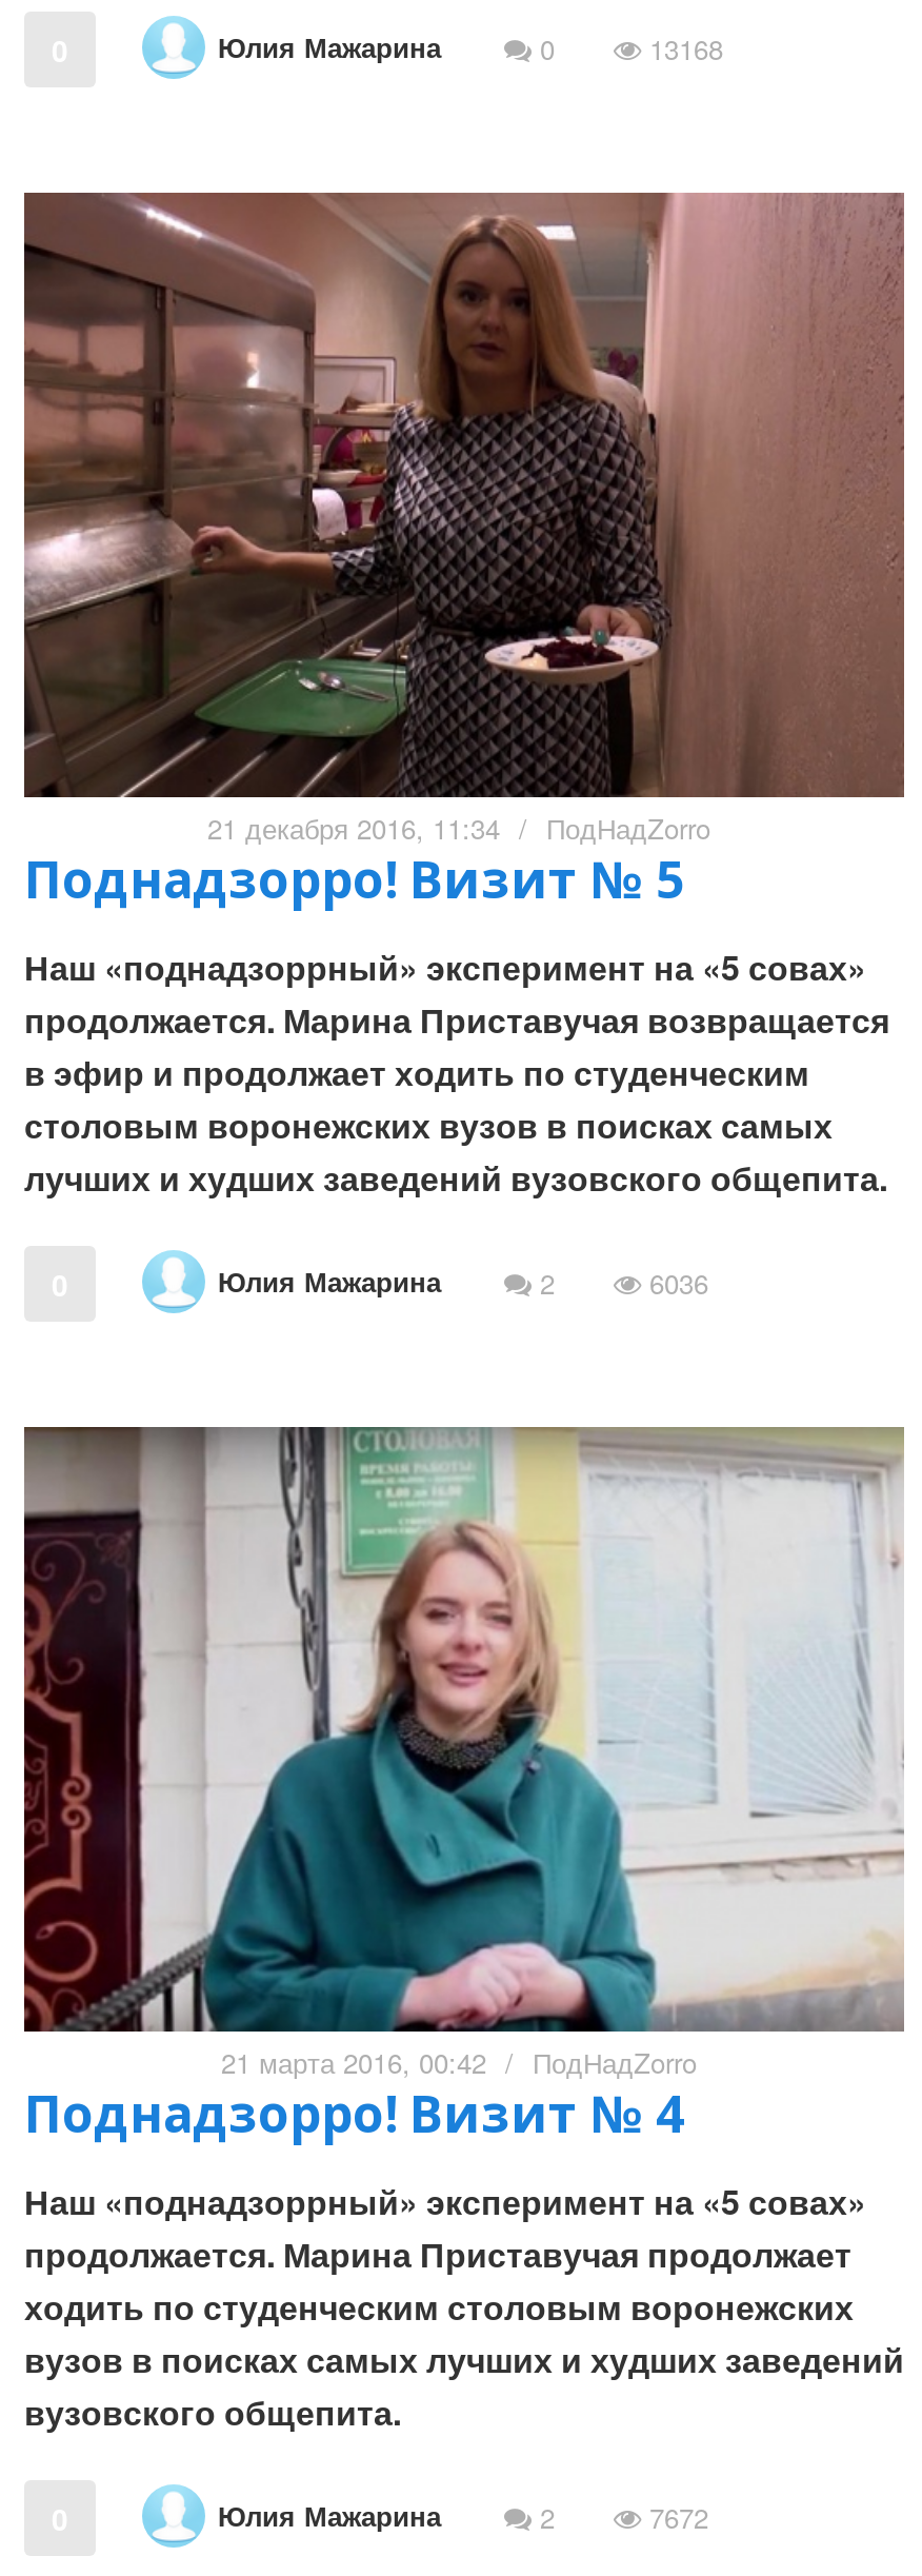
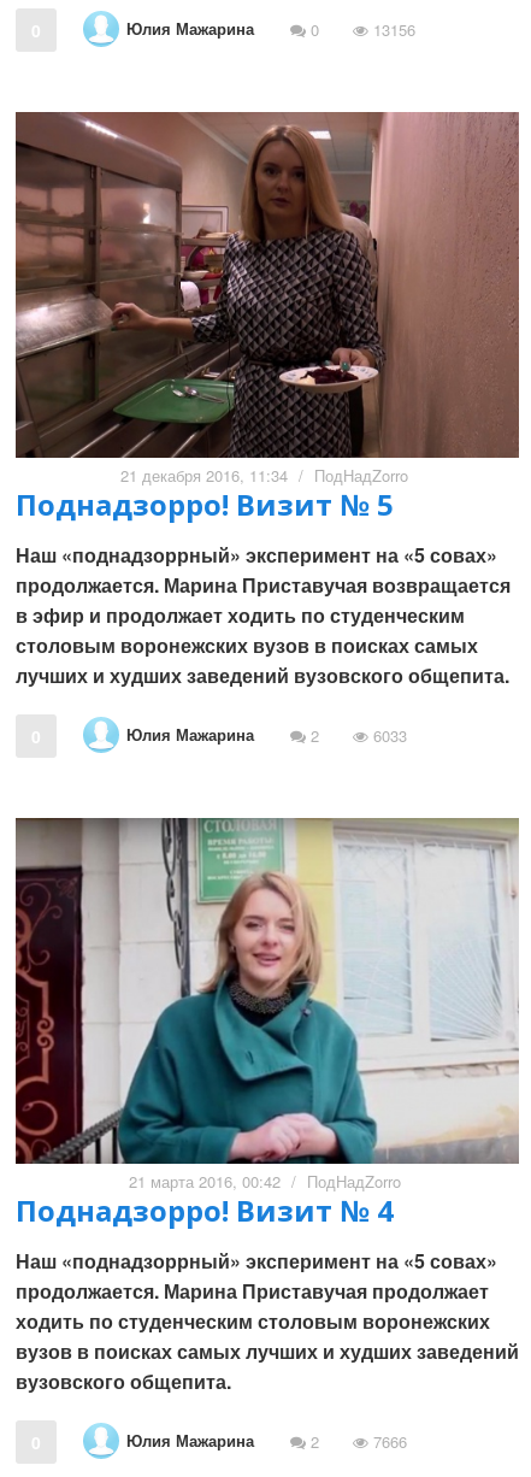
[641,28,723,68] 13168 -> [368,18,415,41] 13156
[641,1262,708,1302] 6036 -> [368,724,407,747] 6033
[641,2496,708,2536] 7672 -> [368,1430,407,1452] 7666

